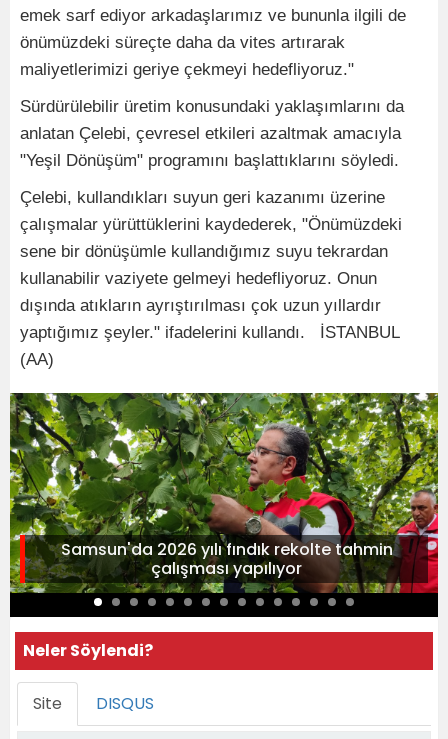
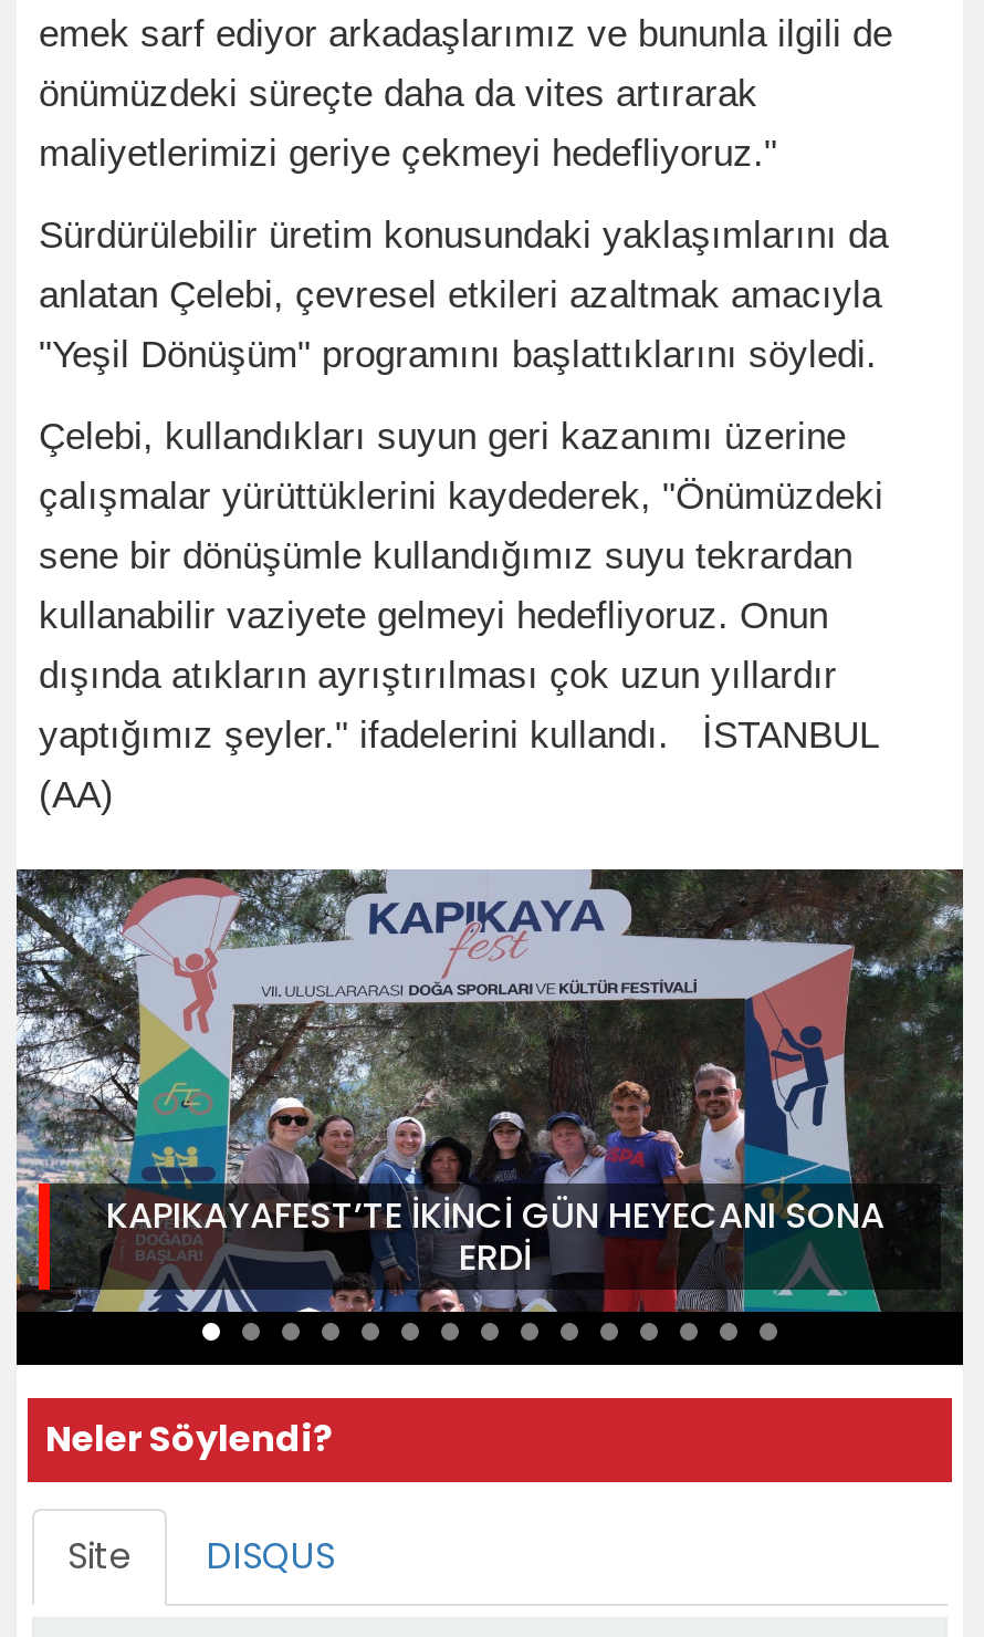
[9,392,439,594] [image] | Samsun'da 2026 yılı fındık rekolte tahmin | çalışması yapılıyor -> [14,867,965,1314] [image] | KAPIKAYAFEST’TE İKİNCİ GÜN HEYECANI SONA | ERDİ

